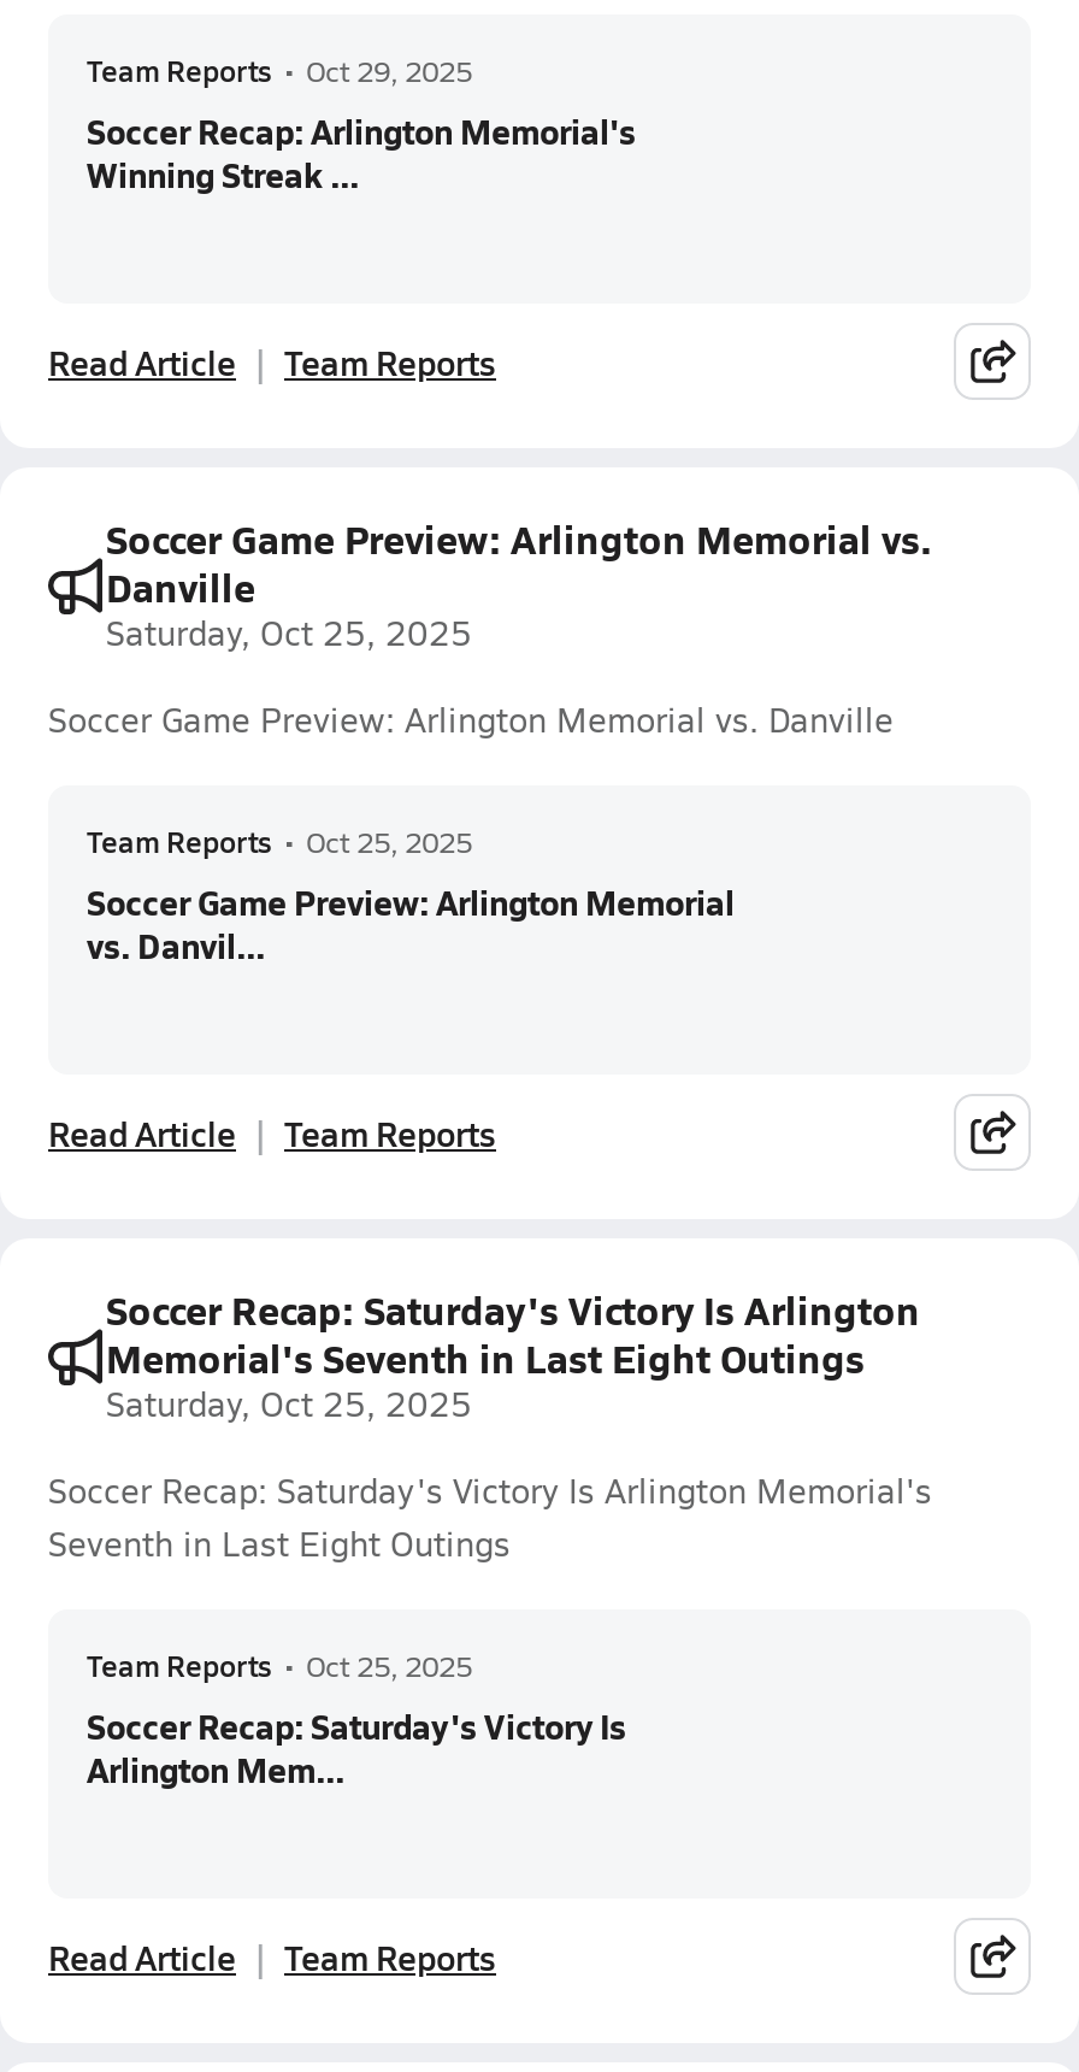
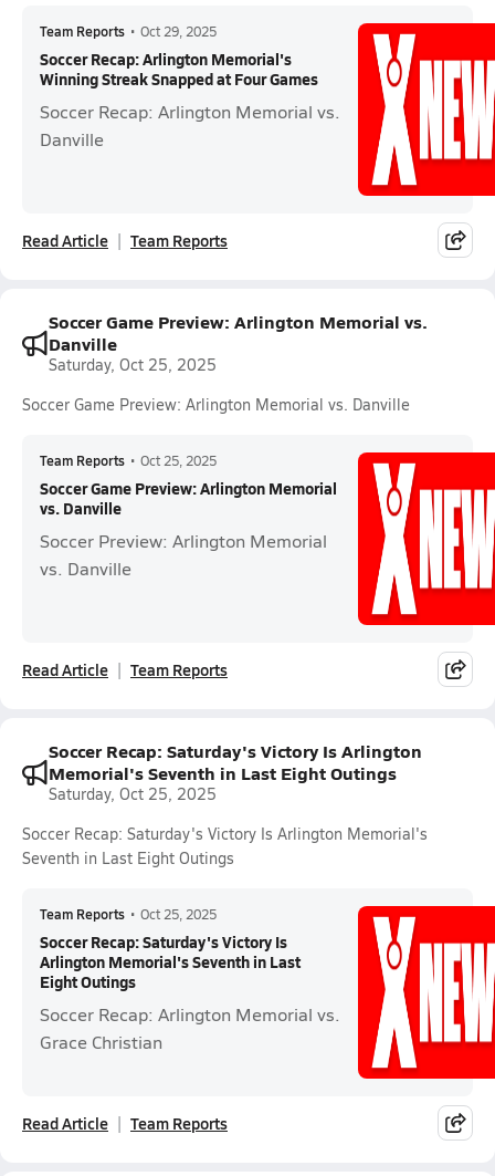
none -> [357,22,492,197] [image]
[87,149,359,198] Winning Streak ... -> [40,67,340,150] Winning Streak Snapped at Four Games | Soccer Recap: Arlington Memorial vs. | Danville
none -> [357,451,492,626] [image]
[87,920,265,969] vs. Danvil... -> [40,497,327,580] vs. Danville | Soccer Preview: Arlington Memorial | vs. Danville
none -> [357,905,492,1080] [image]
[87,1744,344,1793] Arlington Mem... -> [40,950,340,1053] Arlington Memorial's Seventh in Last | Eight Outings | Soccer Recap: Arlington Memorial vs. | Grace Christian

